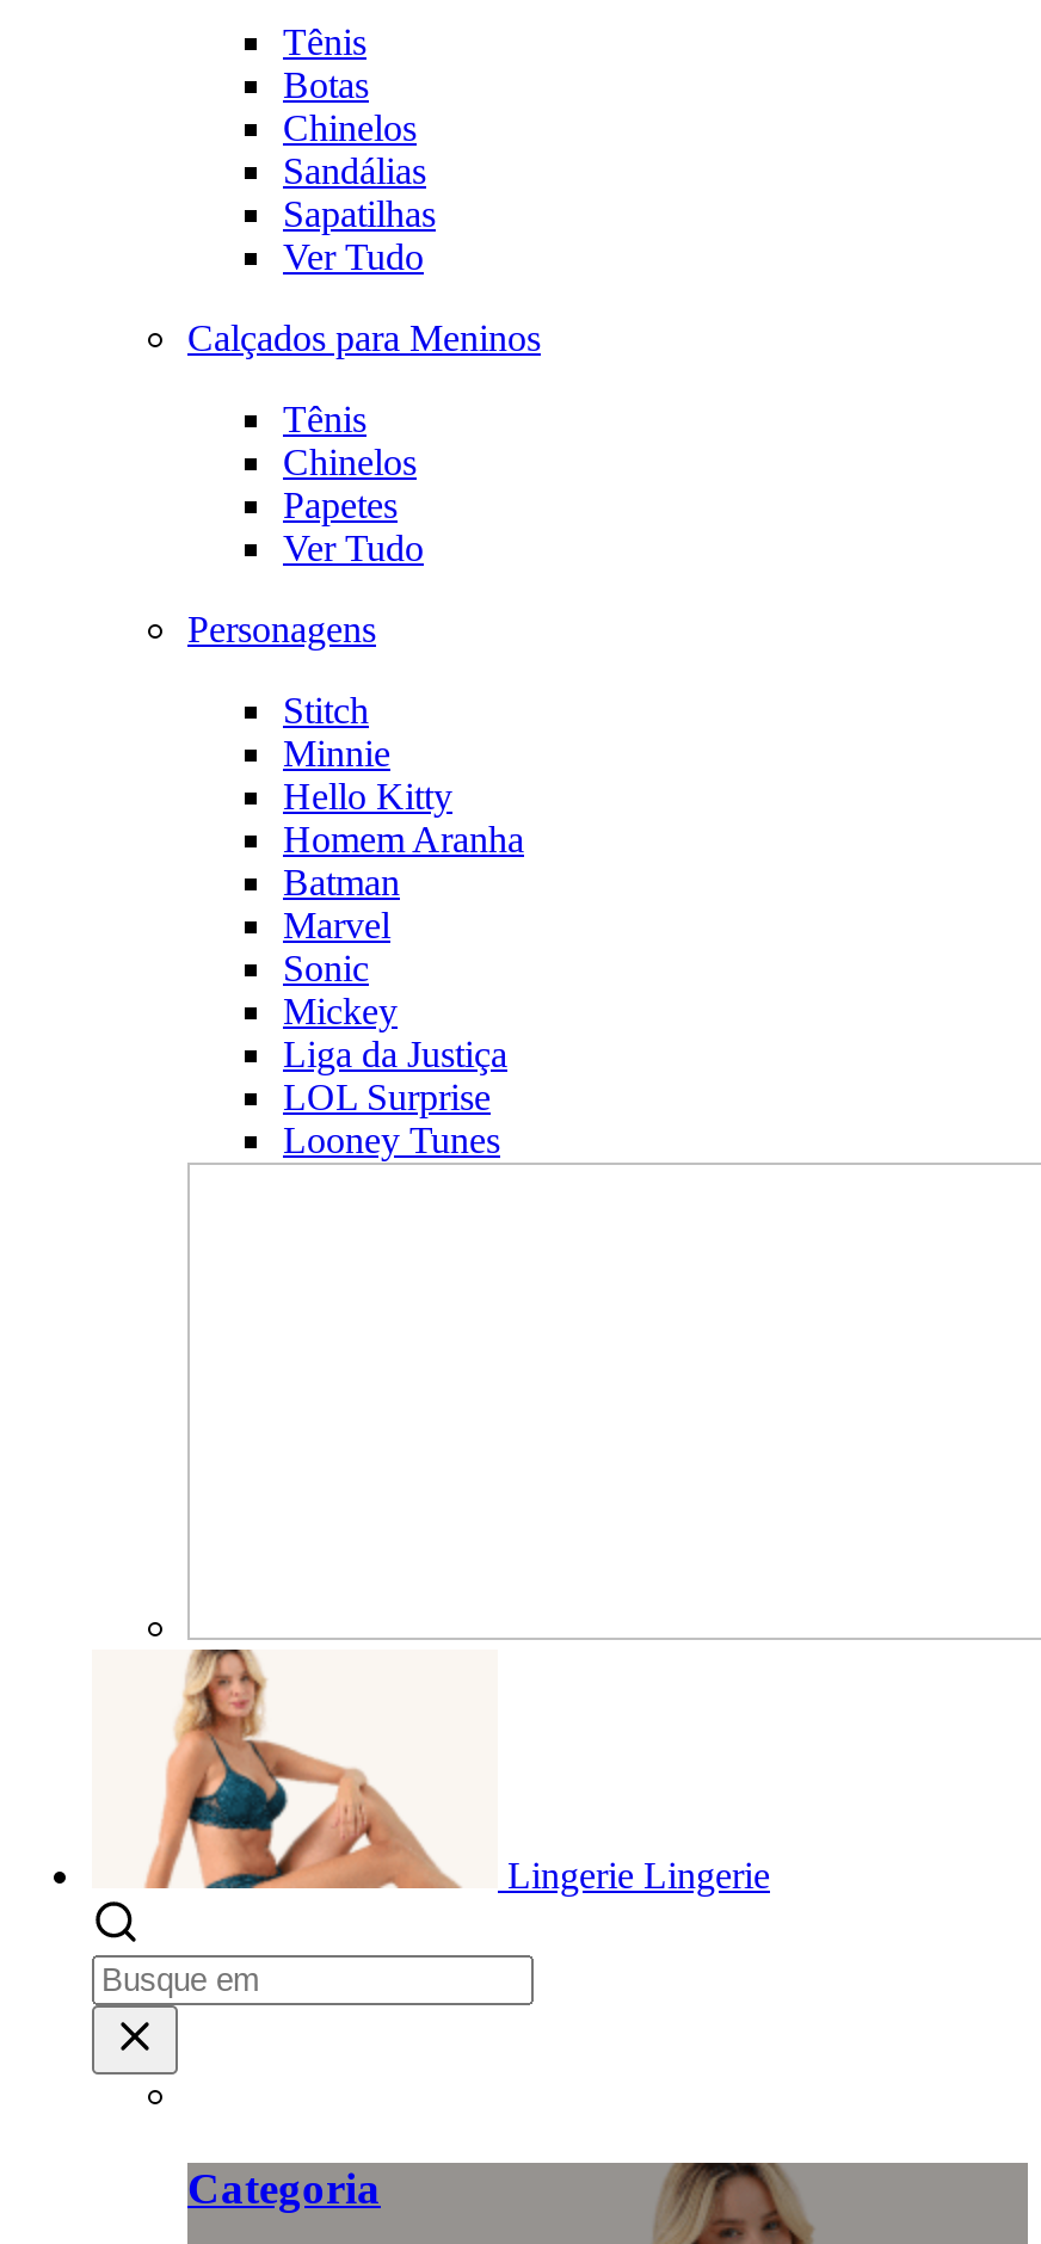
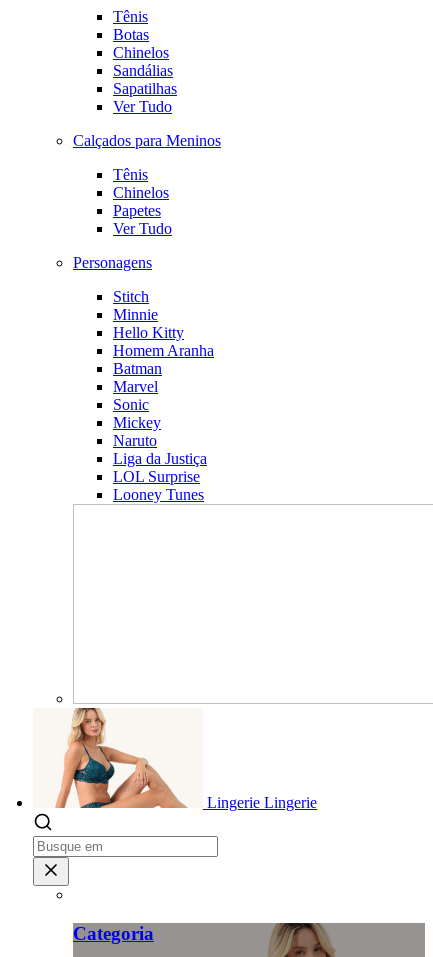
none -> [113,432,157,449] Naruto

